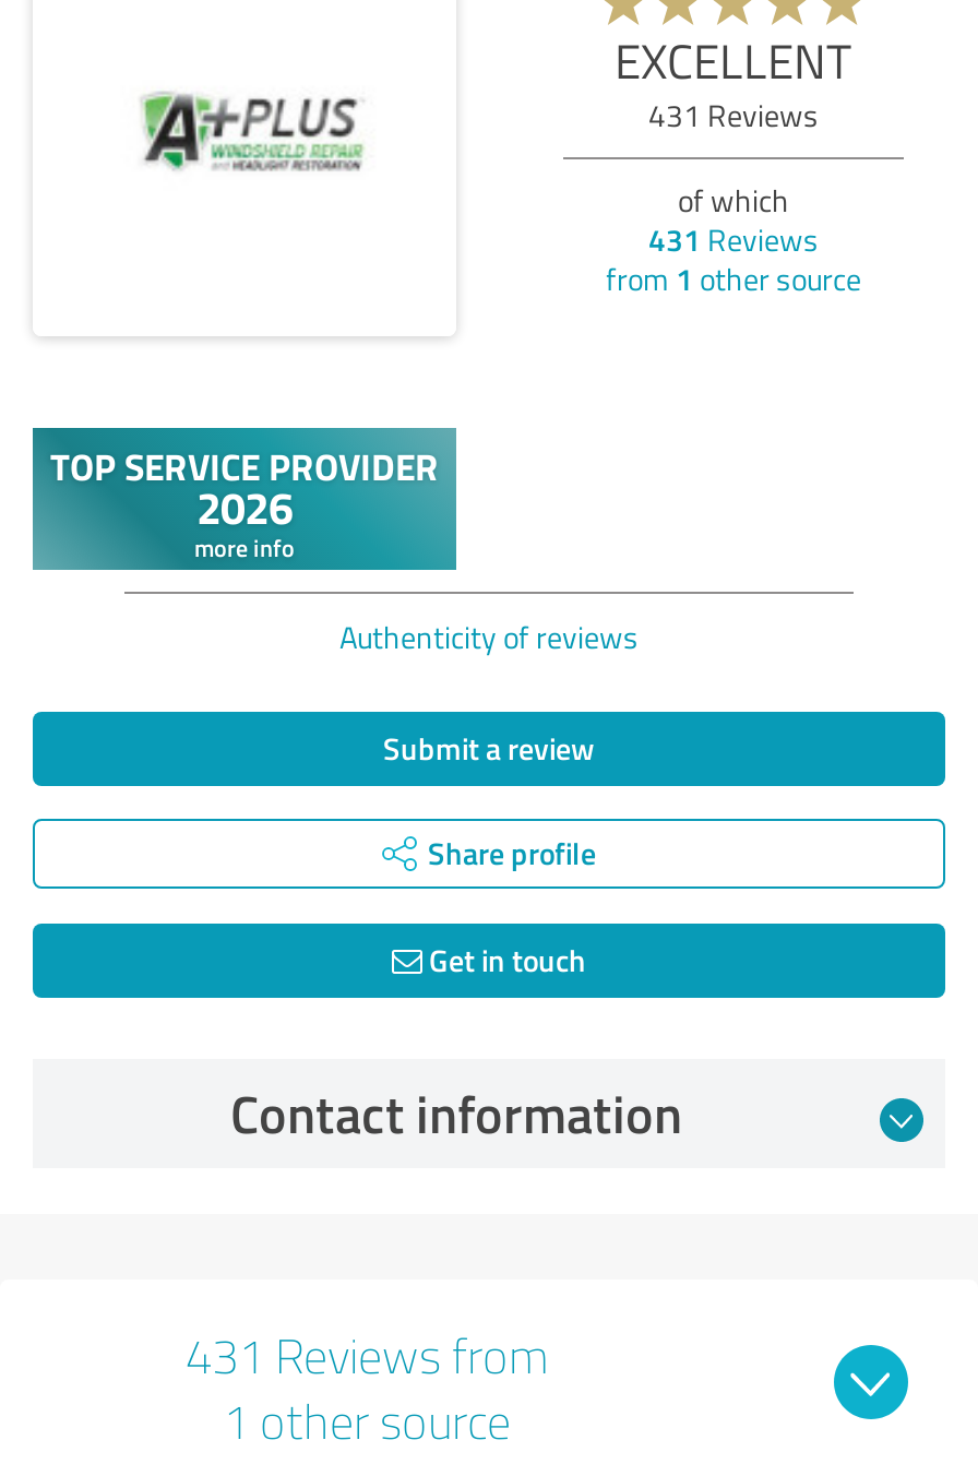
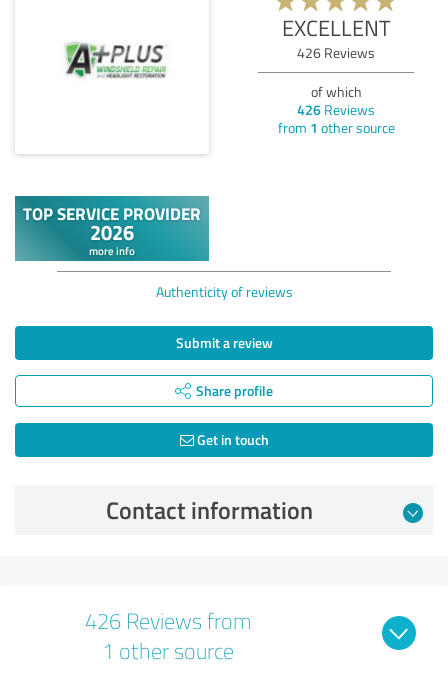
[648,93,819,135] 431 Reviews -> [297,43,375,62] 426 Reviews
[648,217,819,259] 431 Reviews -> [297,100,375,119] 426 Reviews
[186,1322,548,1385] 431 Reviews from -> [85,605,251,634] 426 Reviews from

